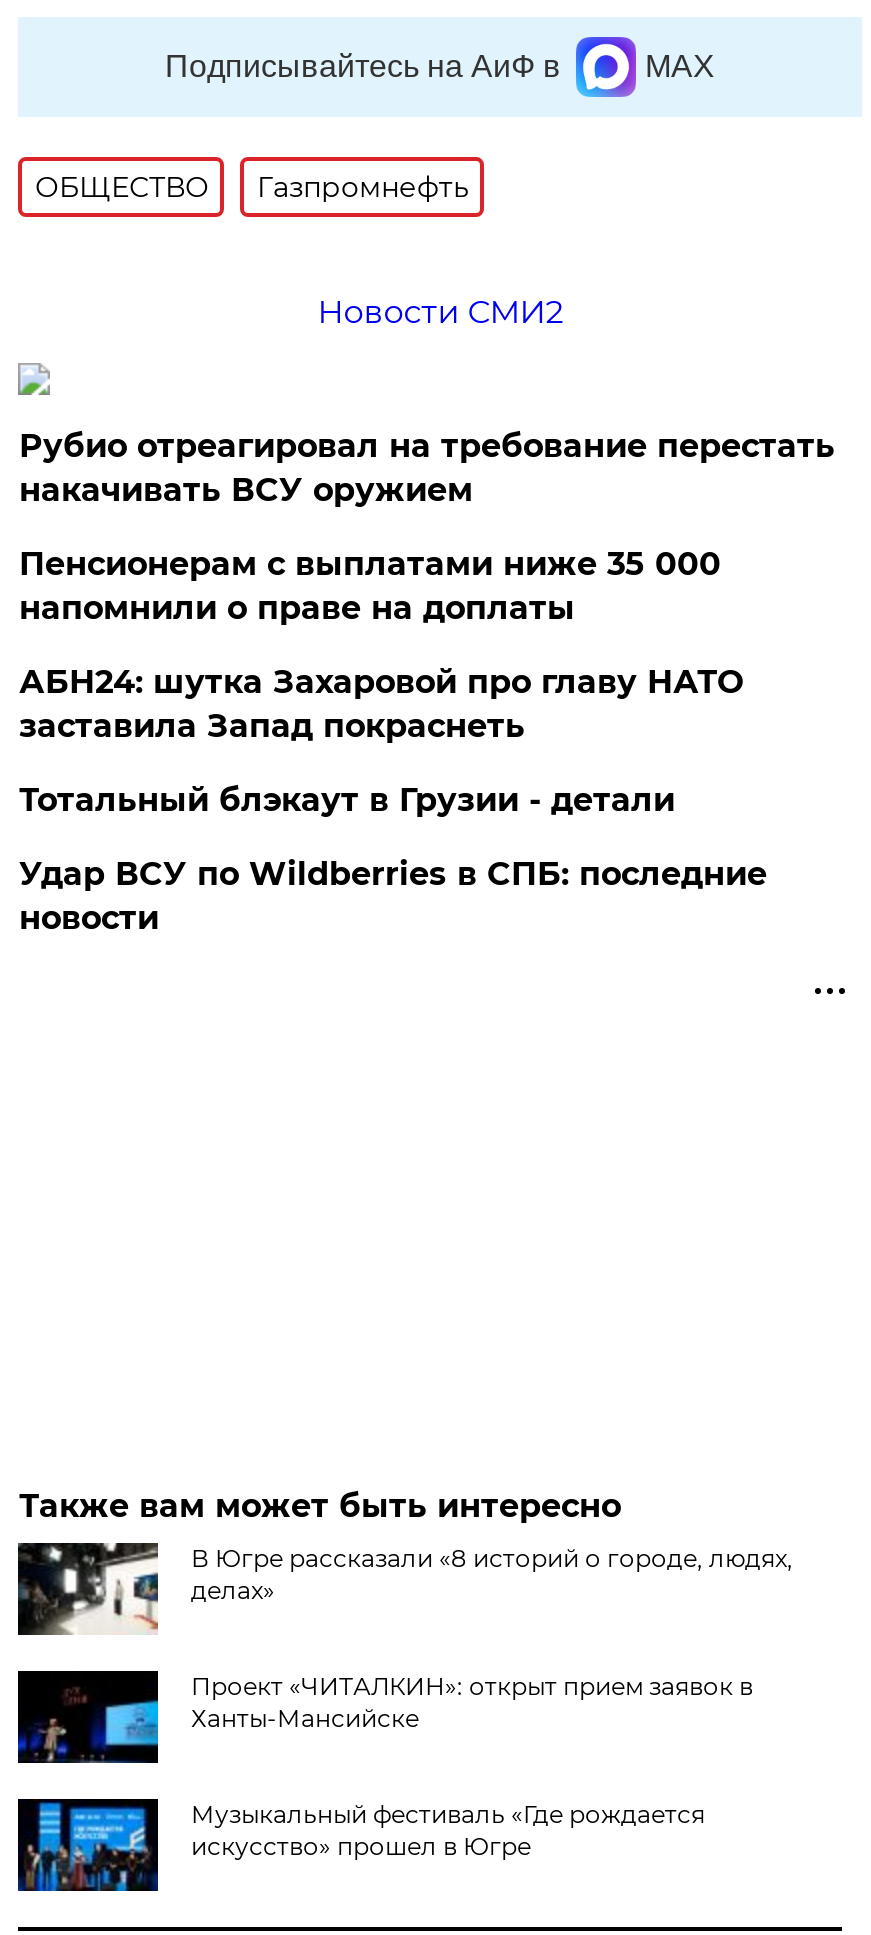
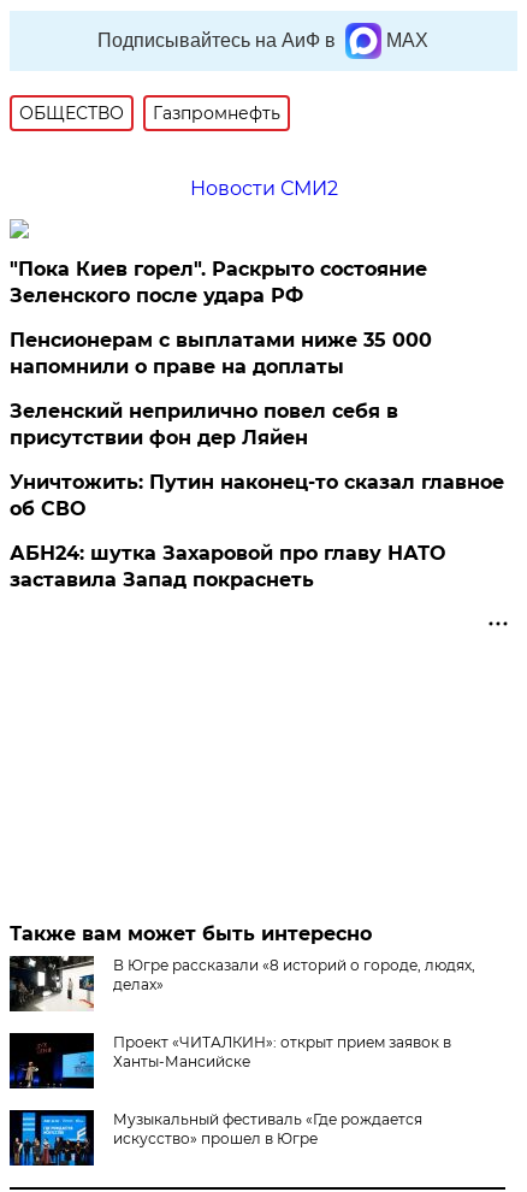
[19,427,835,509] Рубио отреагировал на требование перестать | накачивать ВСУ оружием -> [10,258,428,307] "Пока Киев горел". Раскрыто состояние | Зеленского после удара РФ
none -> [10,400,505,520] Зеленский неприлично повел cебя в | присутствии фон дер Ляйен | Уничтожить: Путин наконец-то сказал главное | об СВО
moved [19,663,743,745] -> [10,542,446,591]: АБН24: шутка Захаровой про главу НАТО | заставила Запад покраснеть
[19,781,767,937] Тотальный блэкаут в Грузии - детали | Удар ВСУ по Wildberries в СПБ: последние | новости -> none

